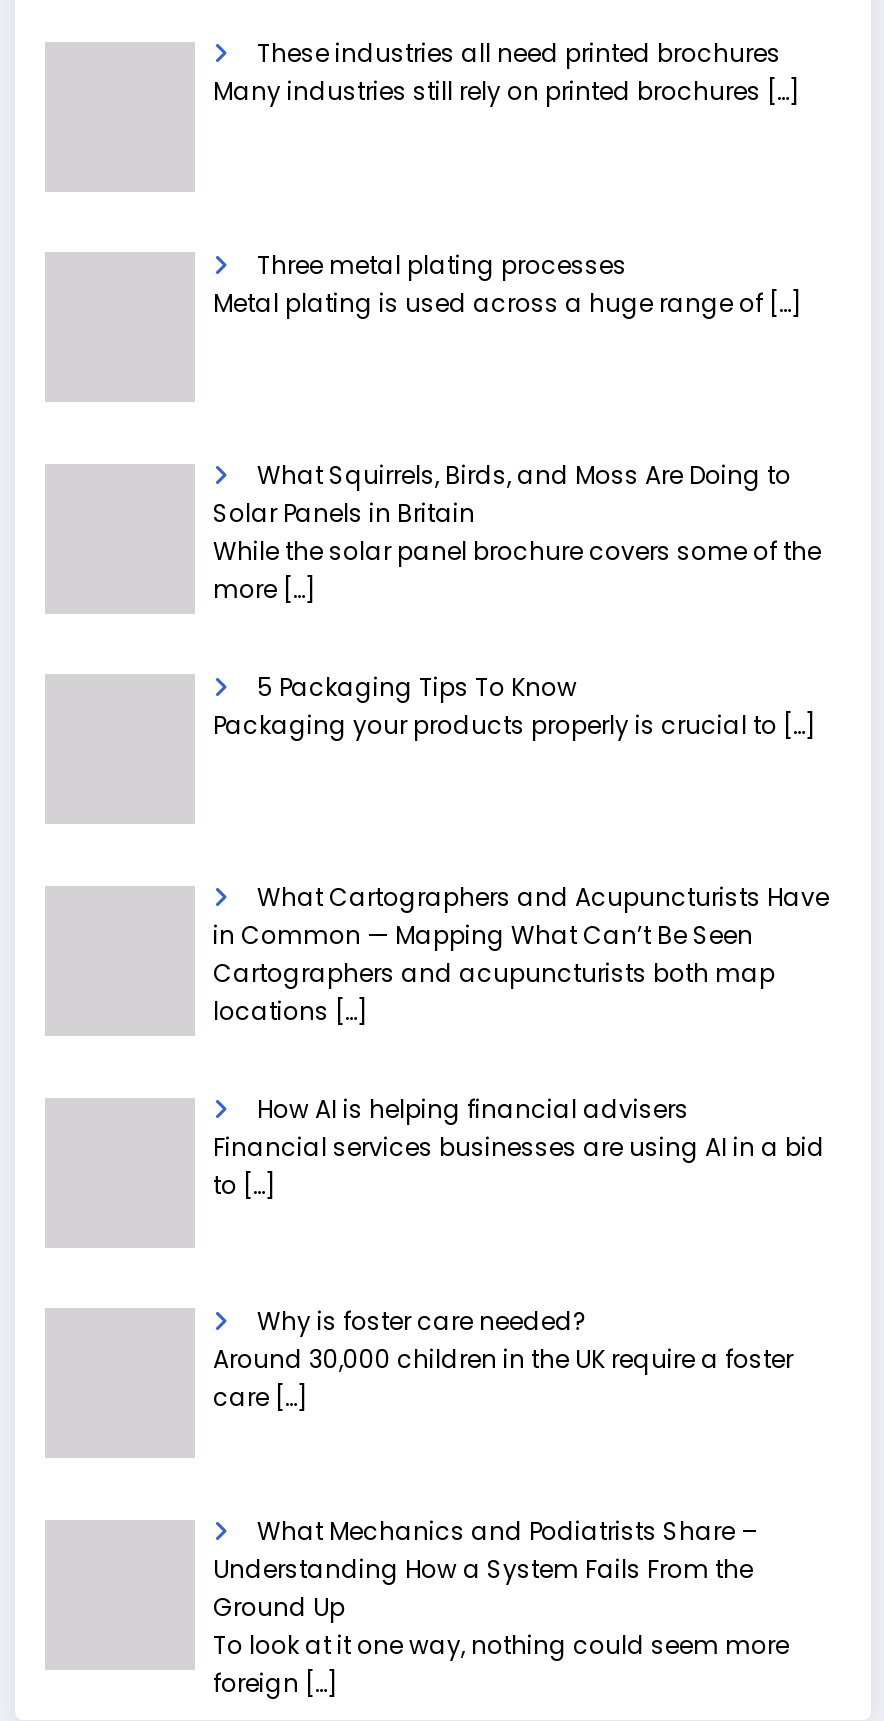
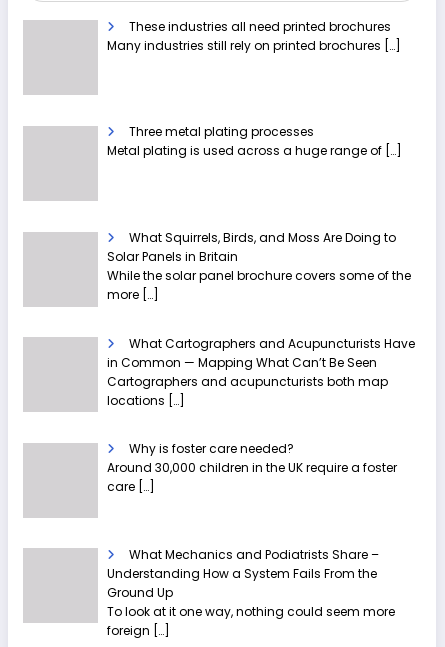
[213,669,817,741] 5 Packaging Tips To Know | Packaging your products properly is crucial to […] -> none
[213,1091,825,1201] How AI is helping financial advisers | Financial services businesses are using AI in a bid | to […] -> none

